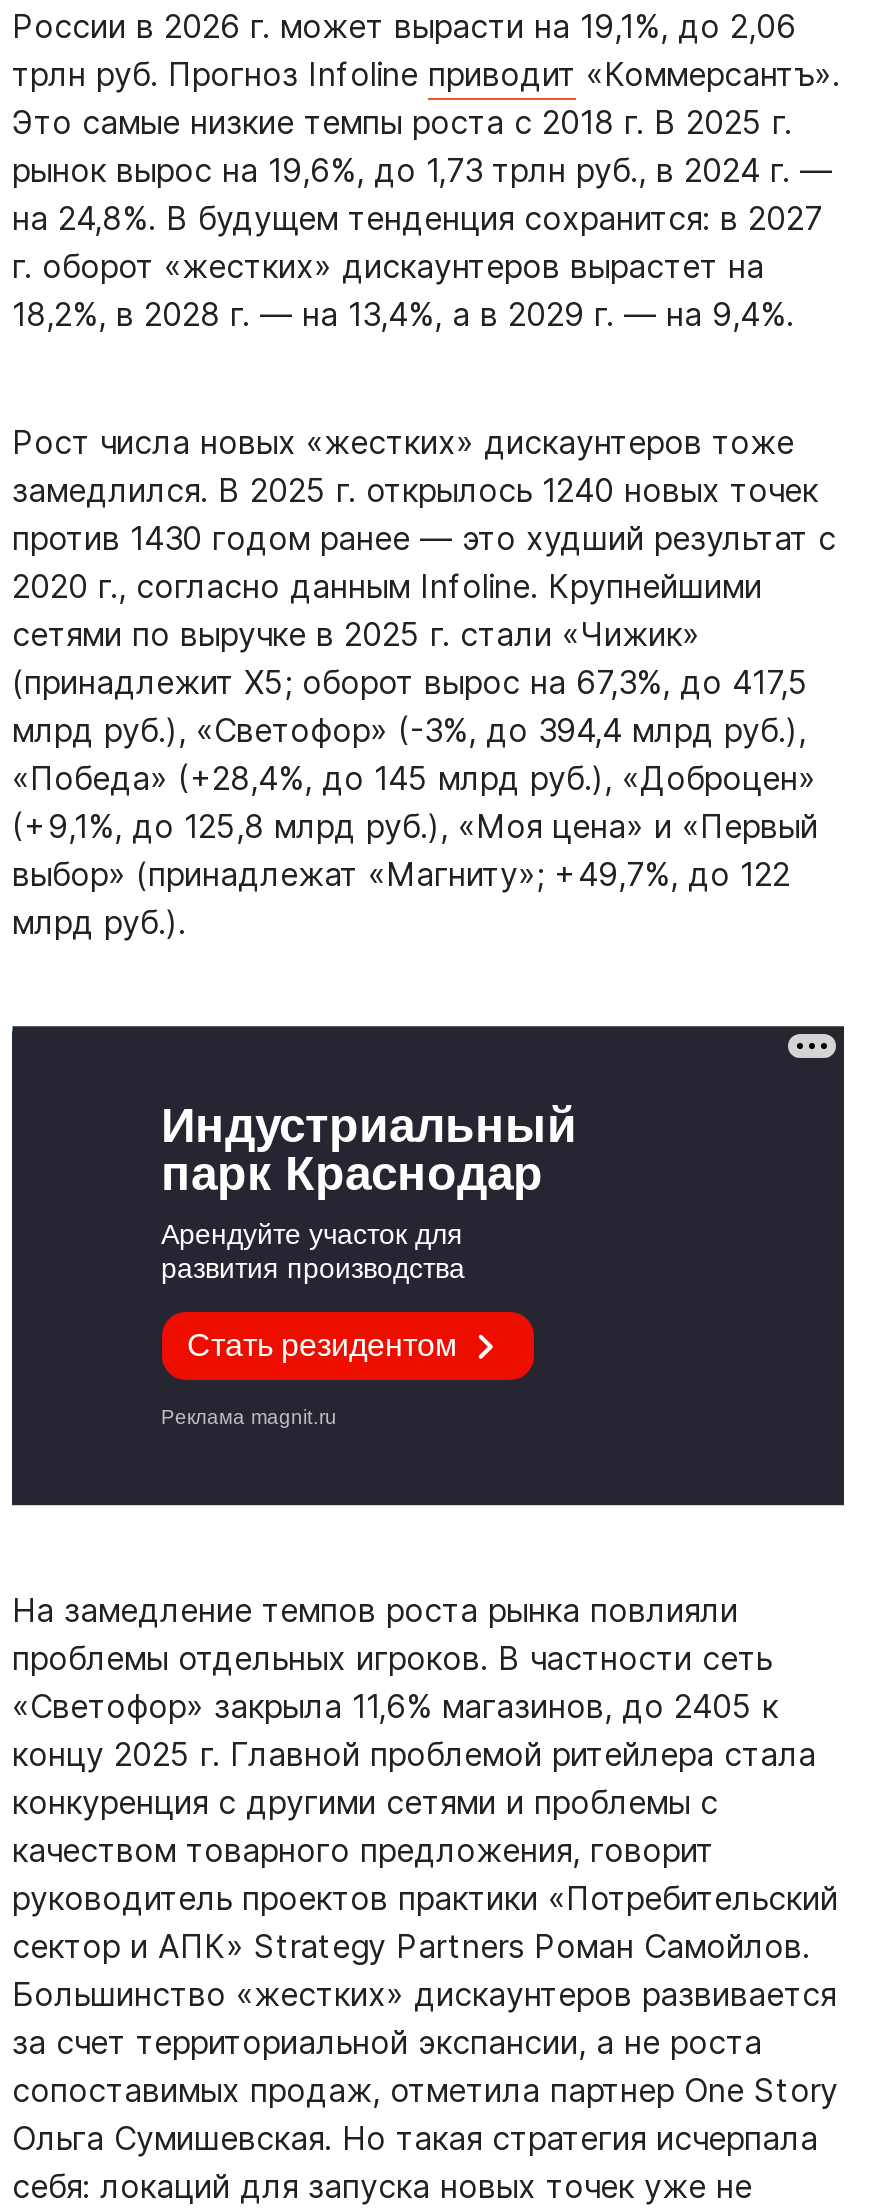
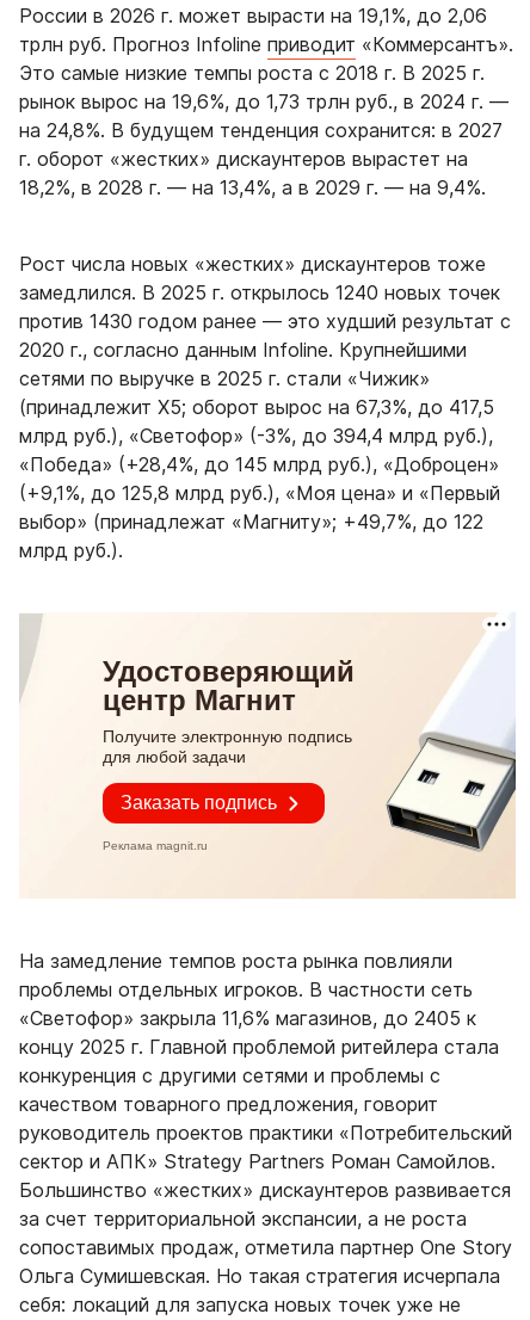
[10,1024,846,1508] [image] -> [19,612,516,899] [image]

